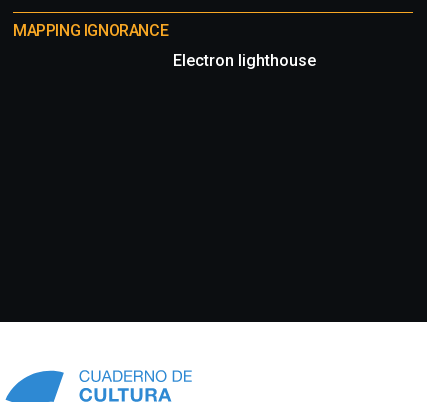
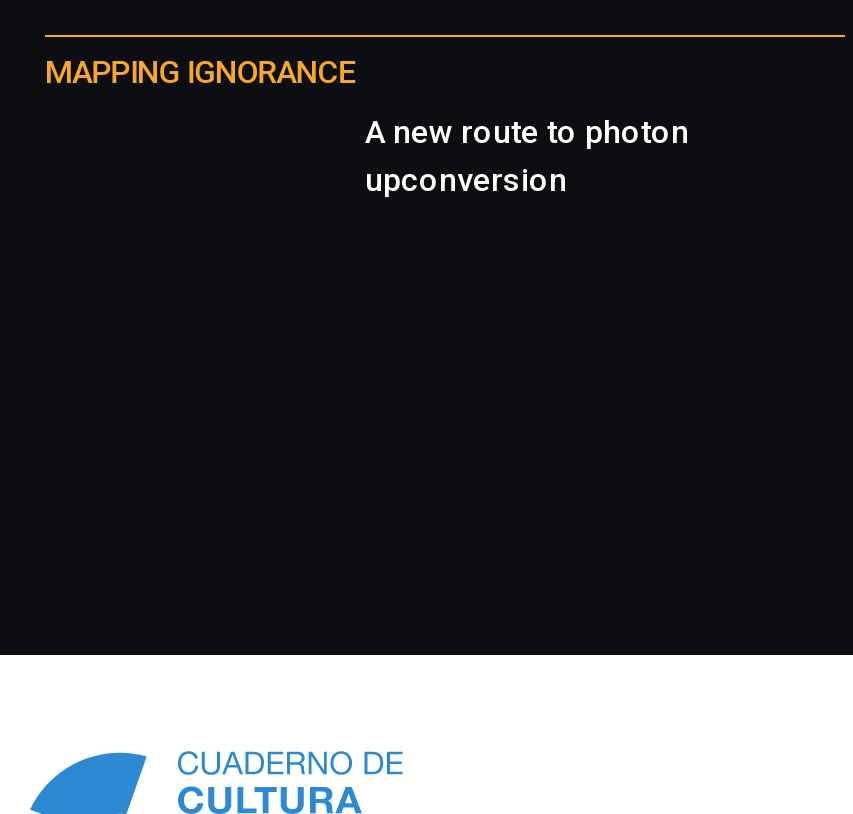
[173,51,316,70] Electron lighthouse -> [365,113,689,199] A new route to photon | upconversion

